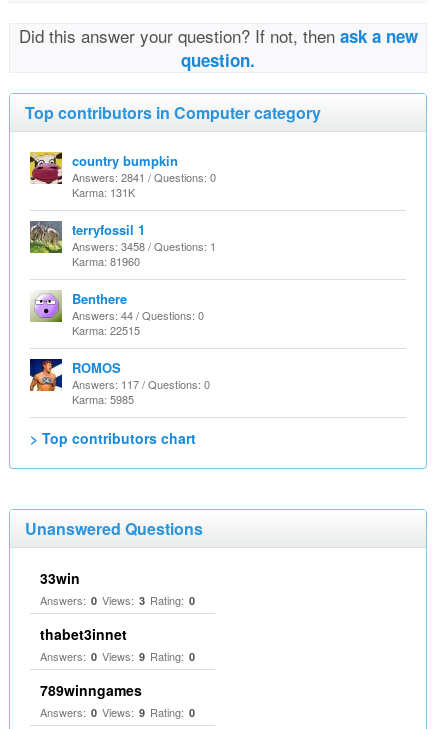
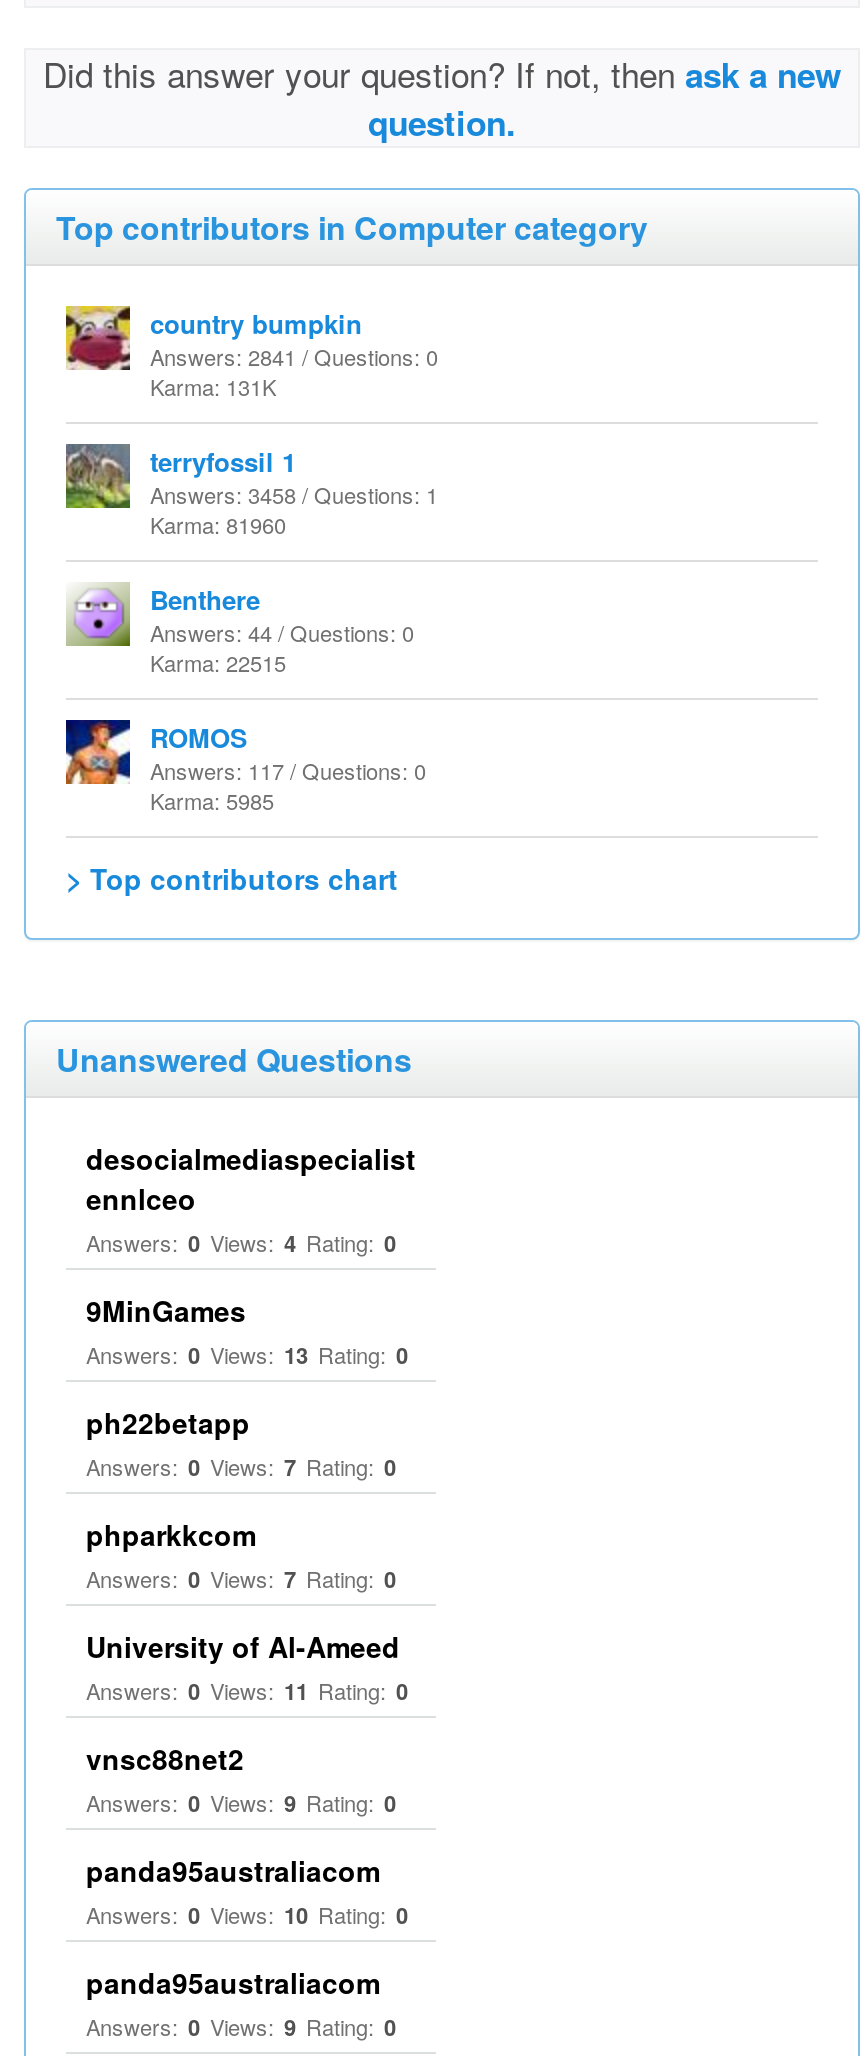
[40,568,195,644] 33win | Answers: 0 Views: 3 Rating: 0 | thabet3innet -> [86,1138,416,1778] desocialmediaspecialist | ennlceo | Answers: 0 Views: 4 Rating: 0 | 9MinGames | Answers: 0 Views: 13 Rating: 0 | ph22betapp | Answers: 0 Views: 7 Rating: 0 | phparkkcom | Answers: 0 Views: 7 Rating: 0 | University of Al-Ameed | Answers: 0 Views: 11 Rating: 0 | vnsc88net2
[40,680,142,700] 789winngames -> [86,1850,408,2002] panda95australiacom | Answers: 0 Views: 10 Rating: 0 | panda95australiacom

